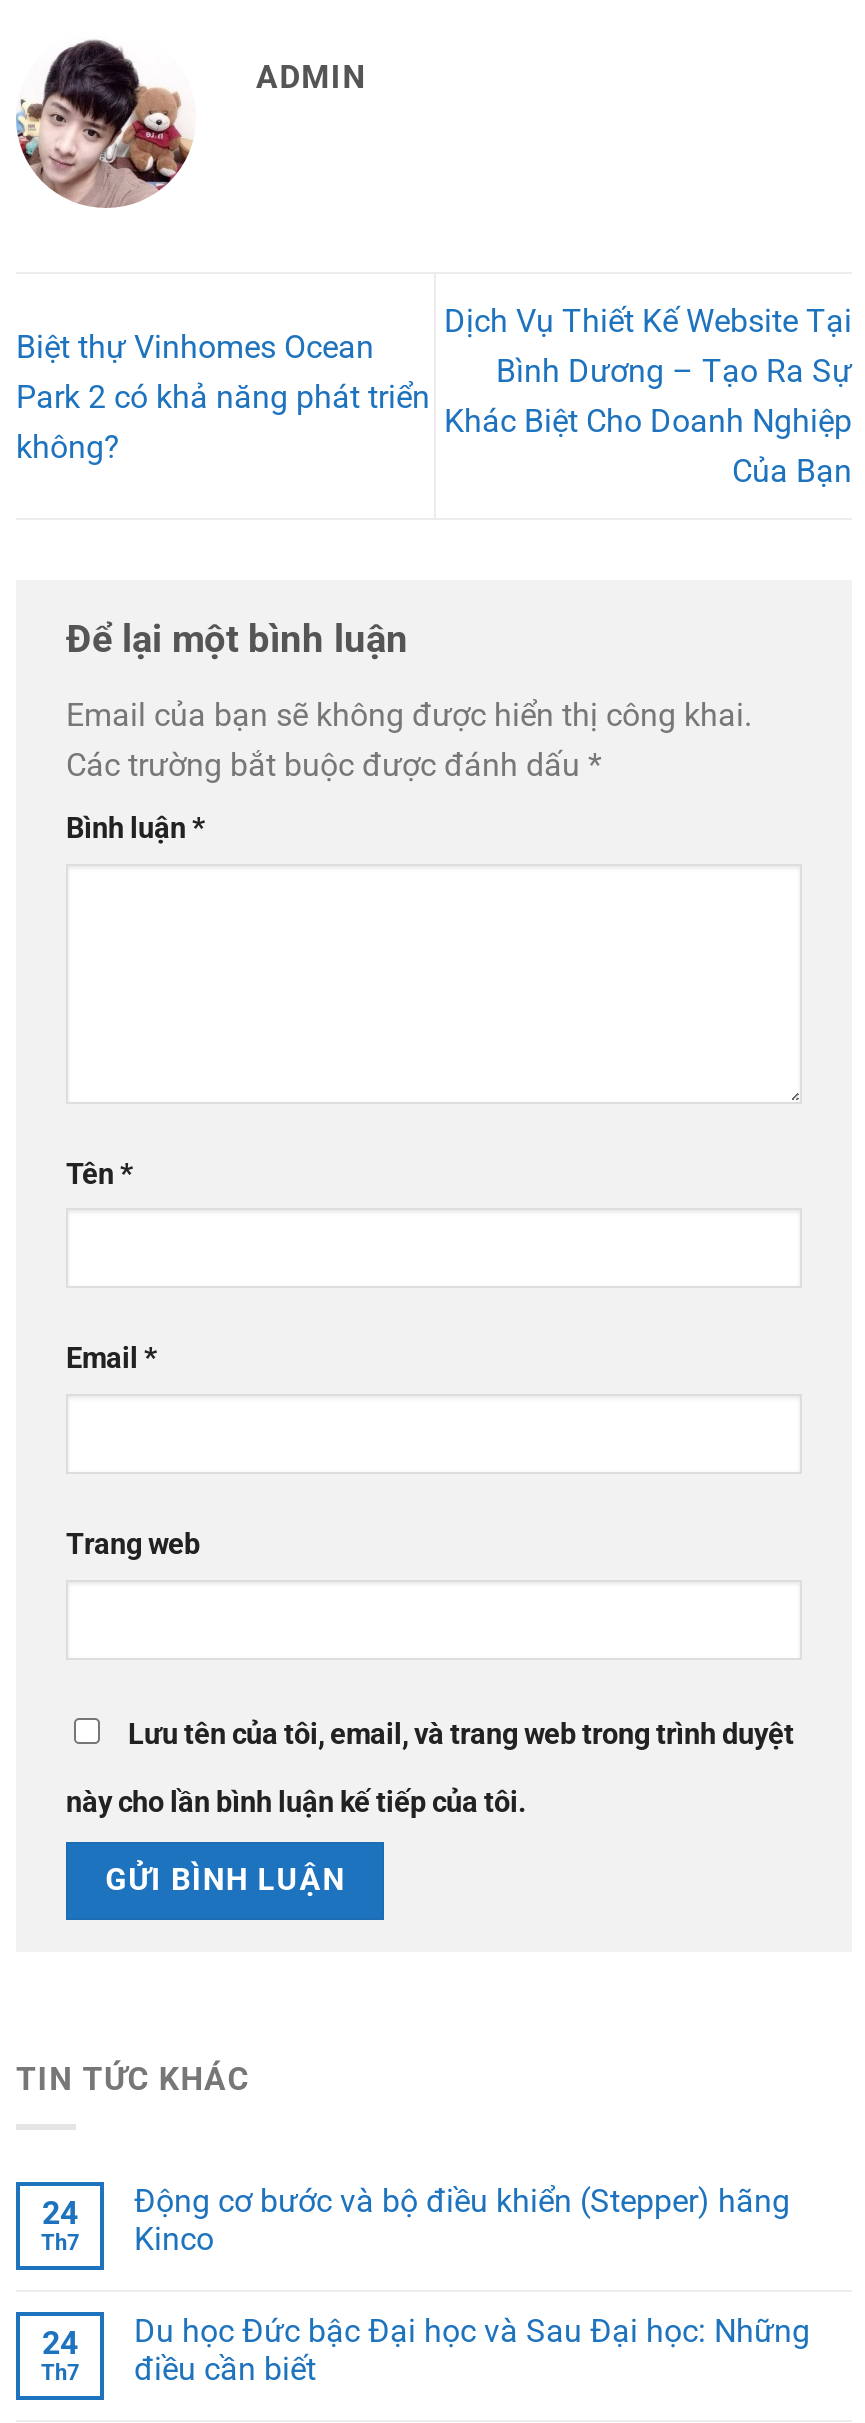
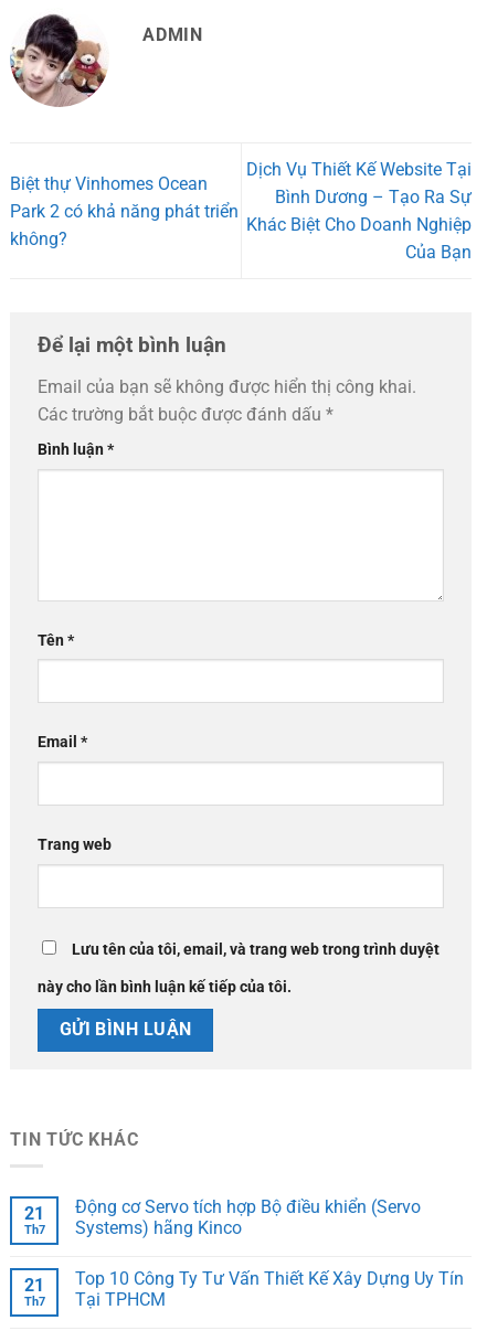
[134,2182,790,2258] Động cơ bước và bộ điều khiển (Stepper) hãng | Kinco -> [75,1196,421,1238] Động cơ Servo tích hợp Bộ điều khiển (Servo | Systems) hãng Kinco
[42,2194,78,2232] 24 -> [24,1203,44,1224] 21
[134,2312,810,2388] Du học Đức bậc Đại học và Sau Đại học: Những | điều cần biết -> [75,1268,464,1310] Top 10 Công Ty Tư Vấn Thiết Kế Xây Dựng Uy Tín | Tại TPHCM
[42,2324,78,2362] 24 -> [24,1275,44,1296] 21

